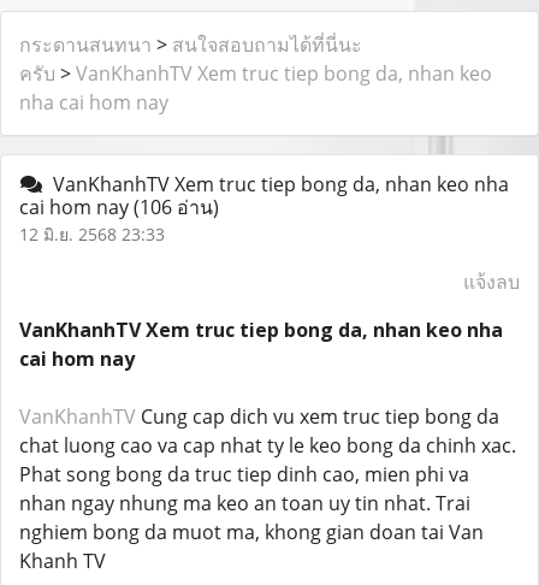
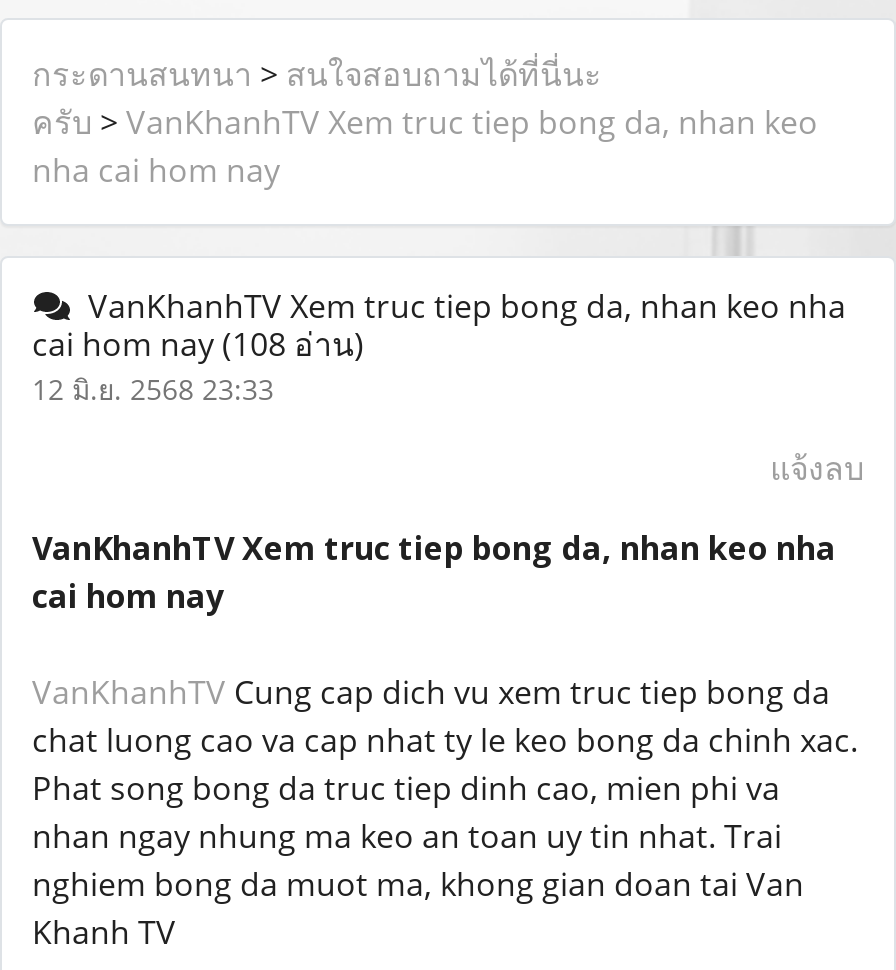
[19,194,219,221] cai hom nay (106 อ่าน) -> [32,322,364,366] cai hom nay (108 อ่าน)

